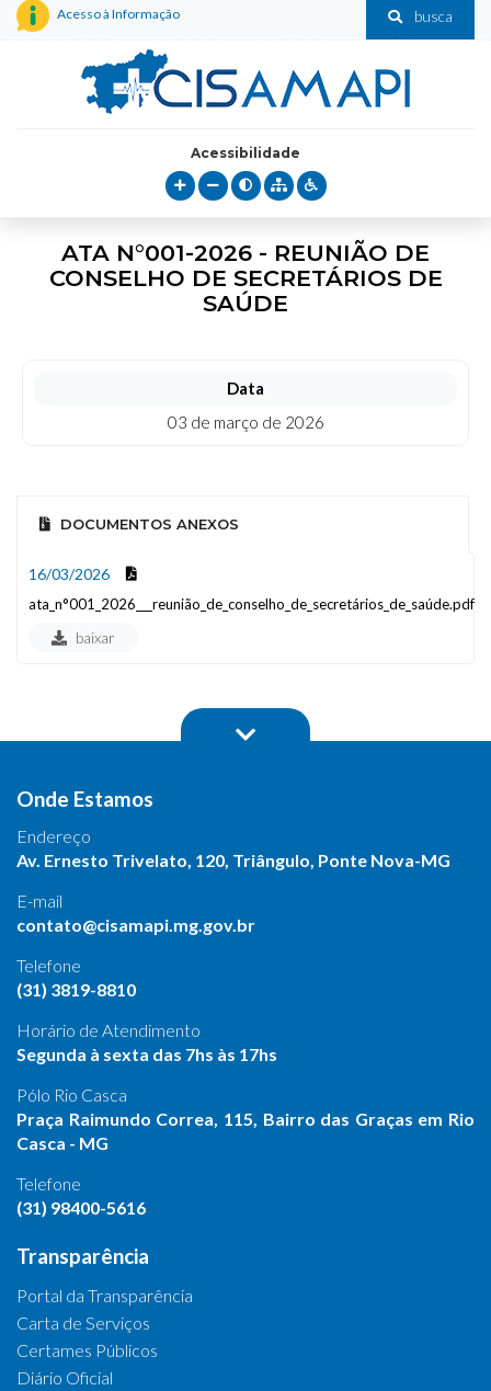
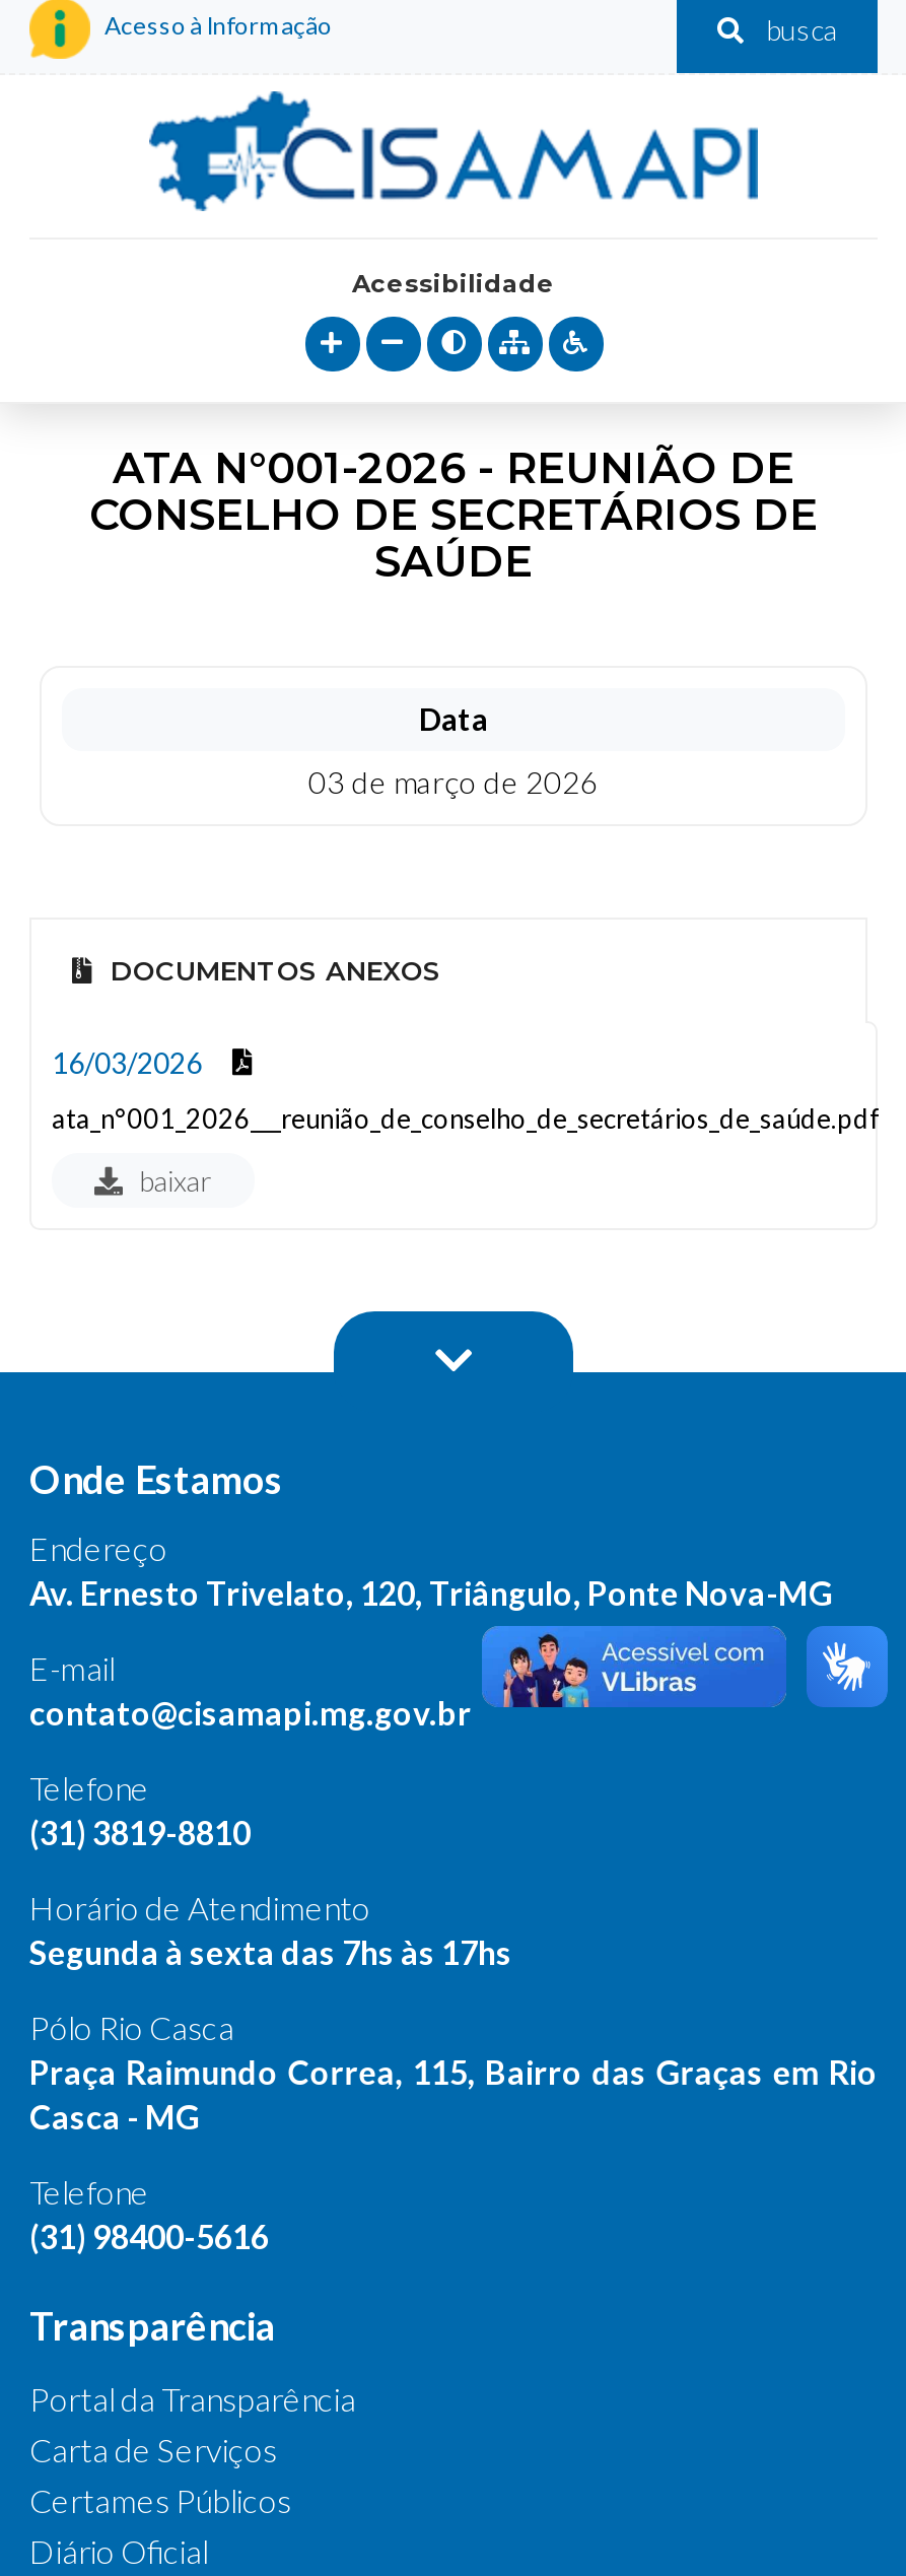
none -> [482,1626,786,1709] [image]
none -> [807,1626,888,1707] [image]

